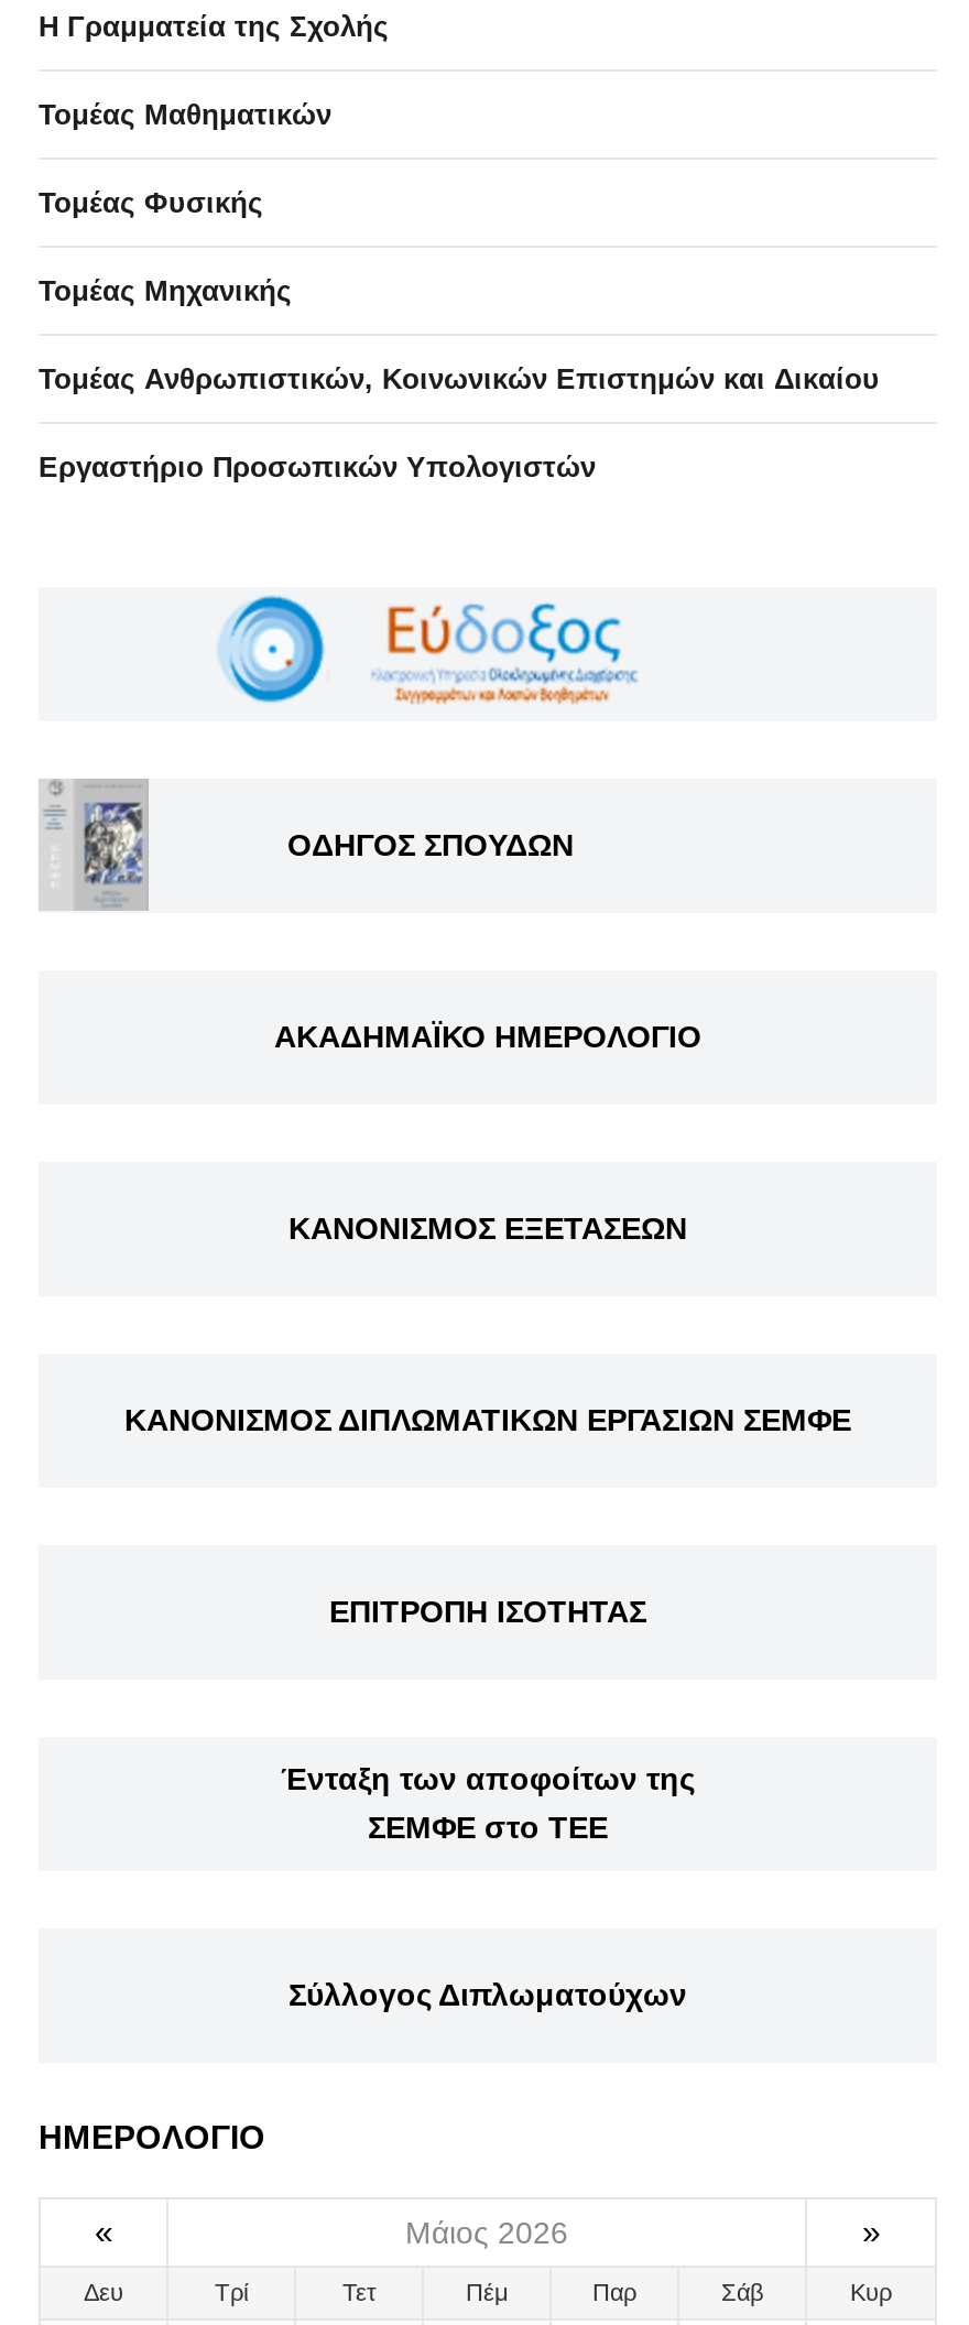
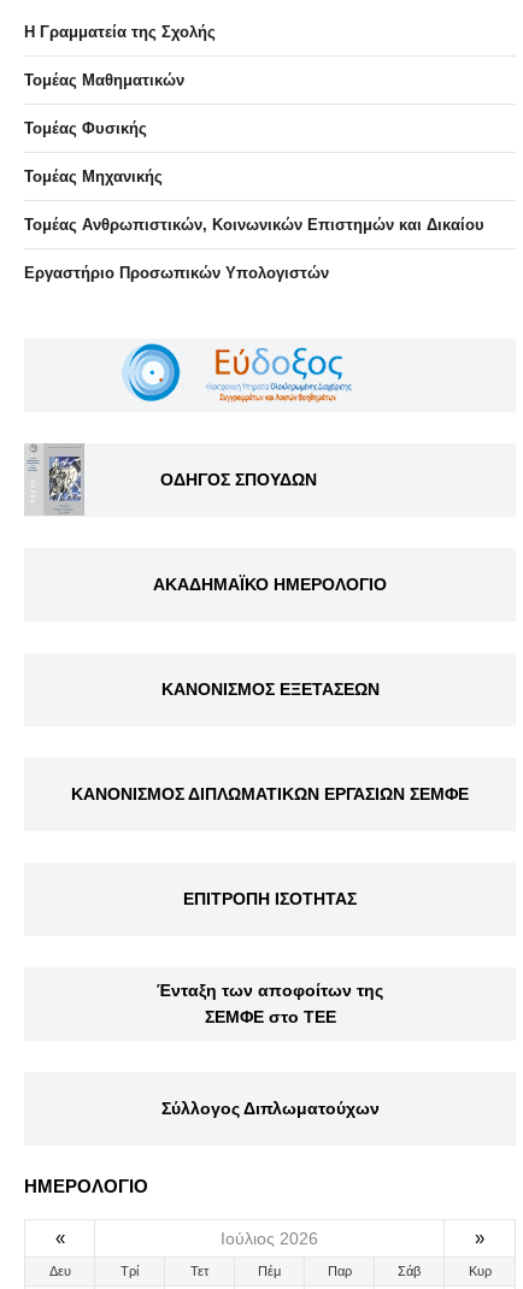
[405,2215,568,2250] Μάιος 2026 -> [221,1229,318,1248] Ιούλιος 2026

